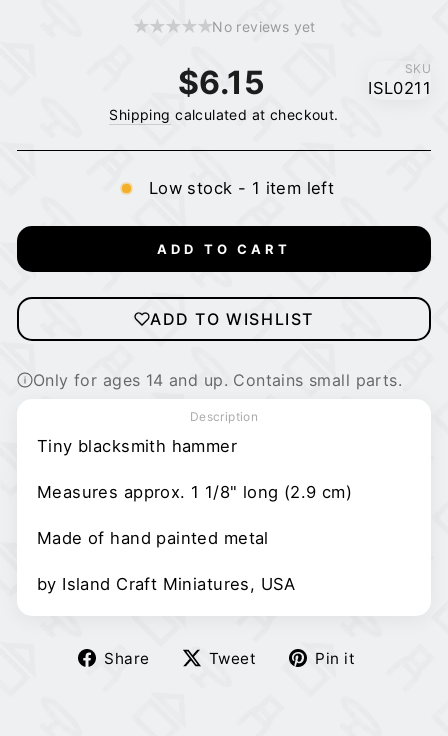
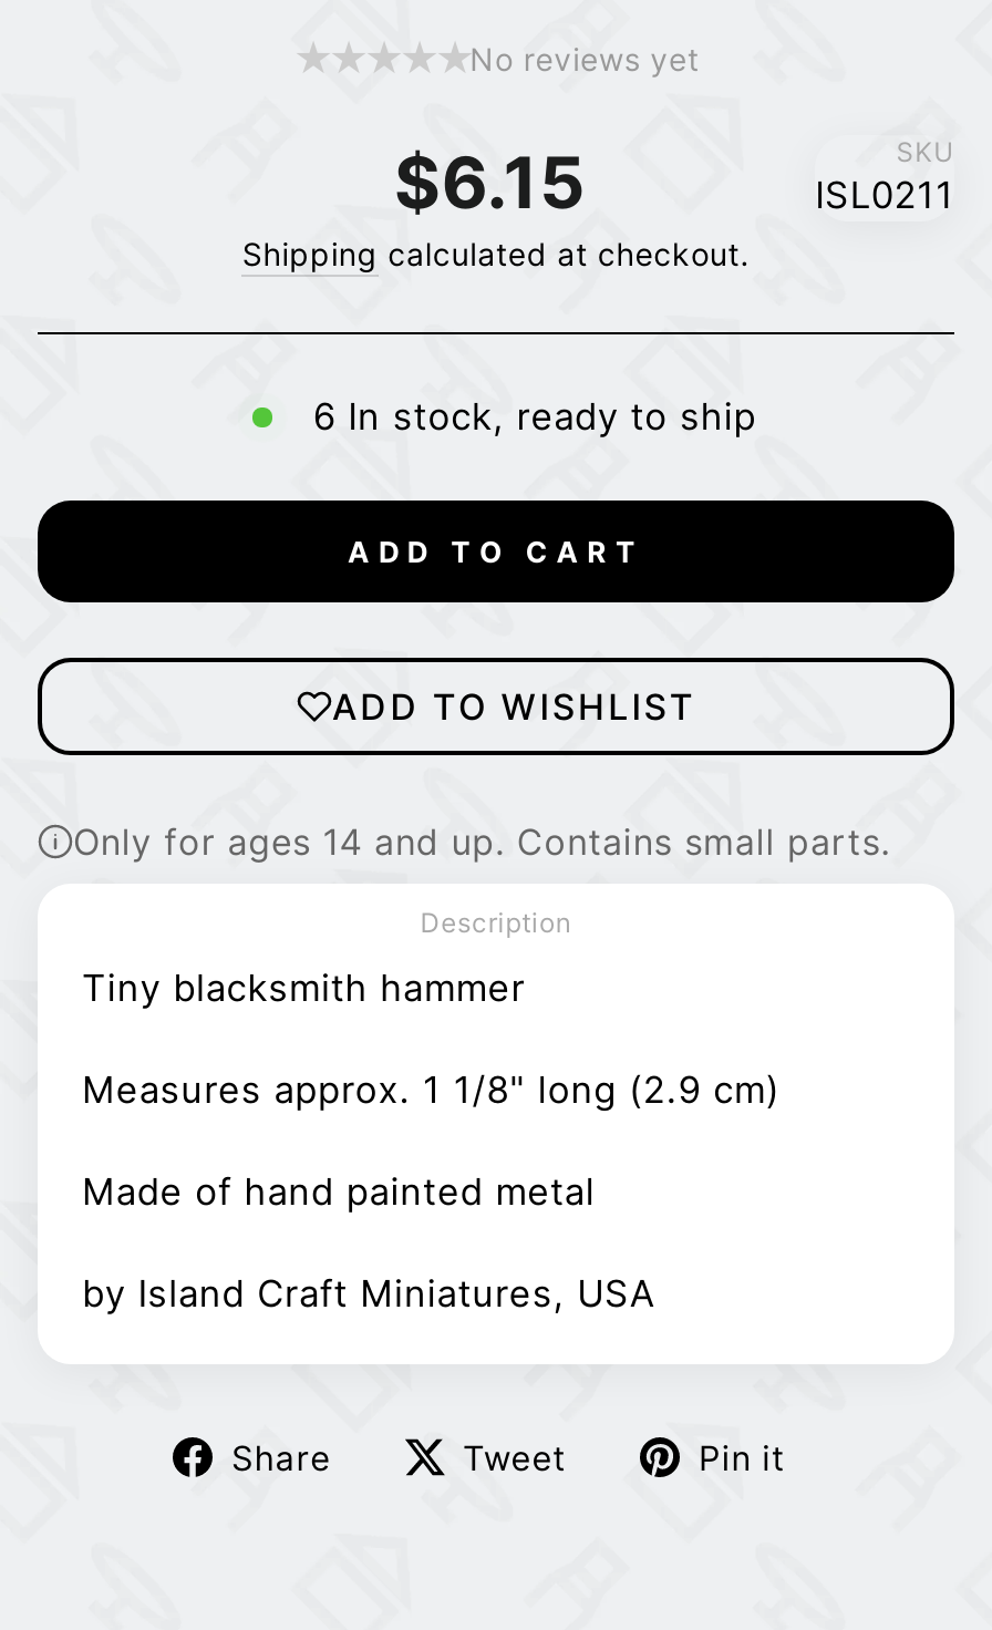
[149,178,334,198] Low stock - 1 item left -> [313,394,757,438] 6 In stock, ready to ship

